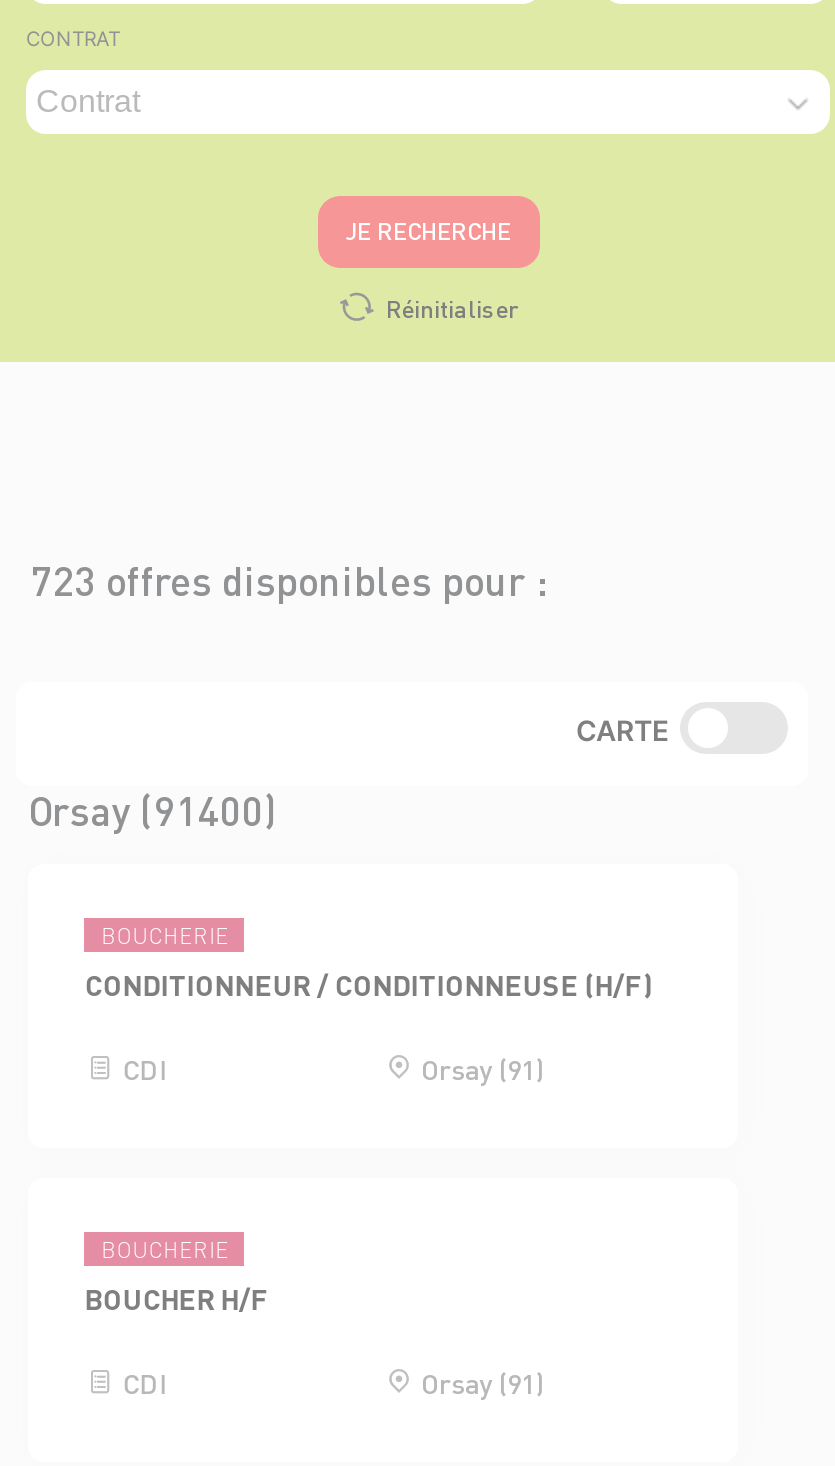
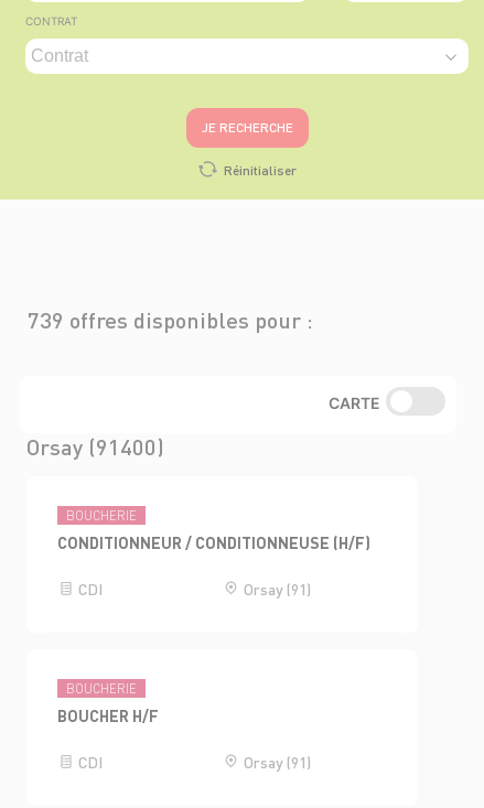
[30,554,548,606] 723 offres disponibles pour : -> [28,305,313,334] 739 offres disponibles pour :

